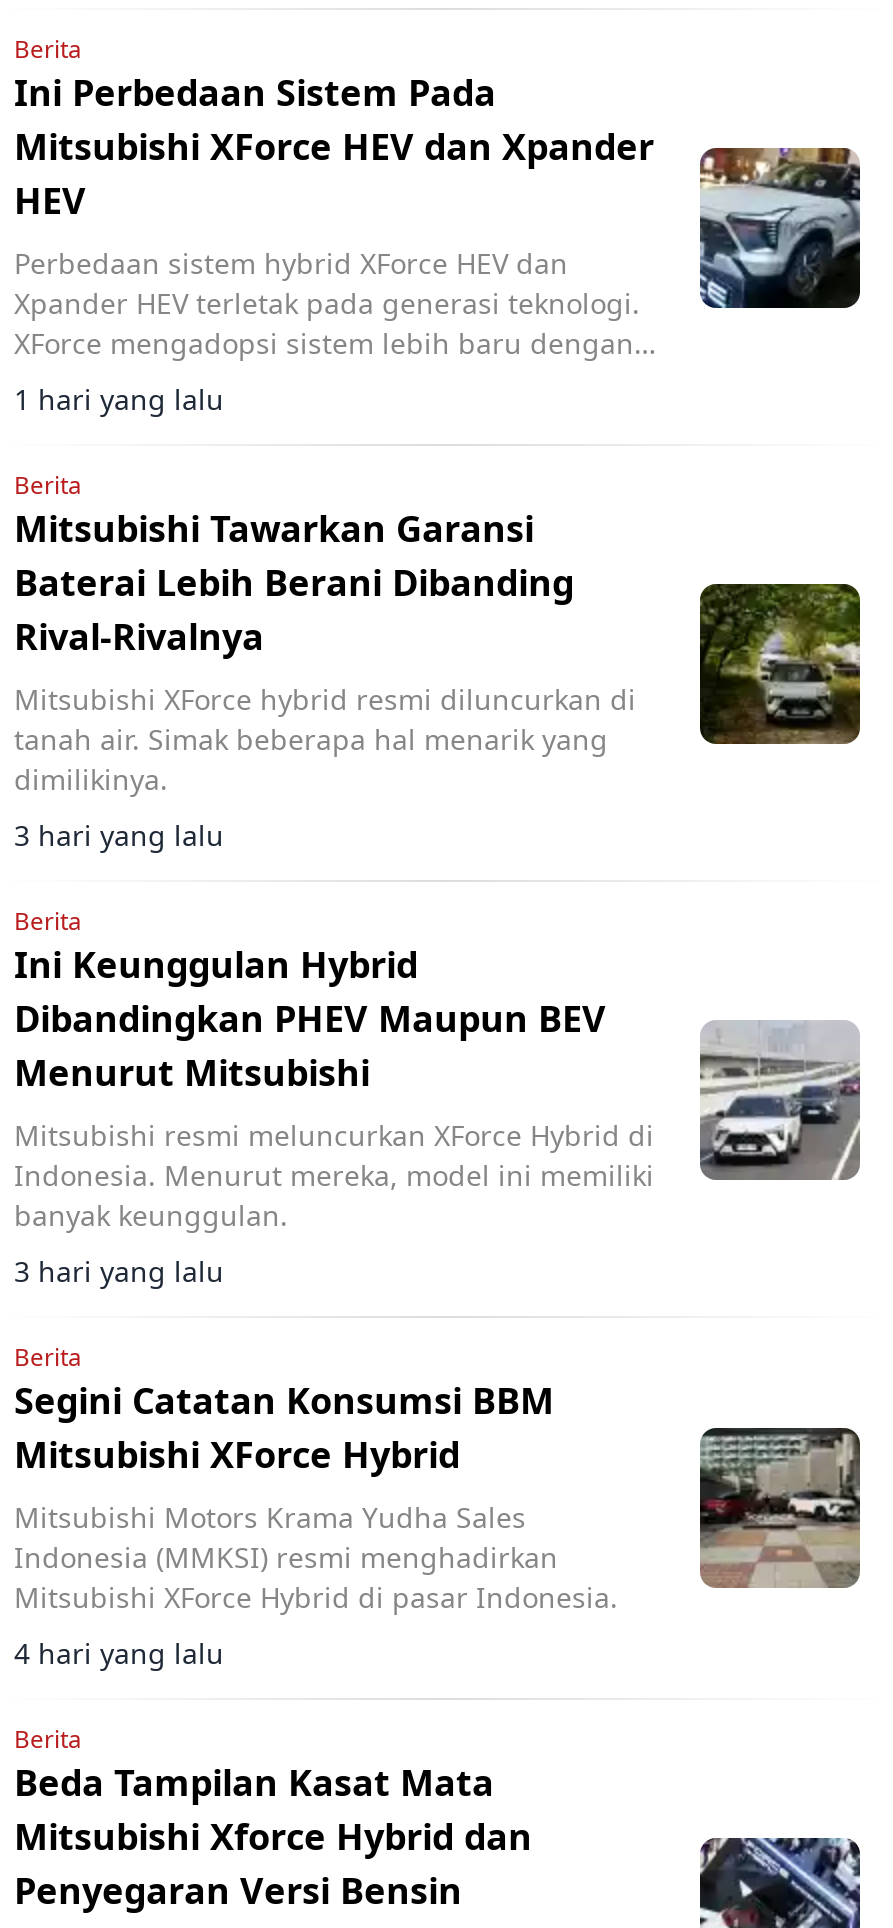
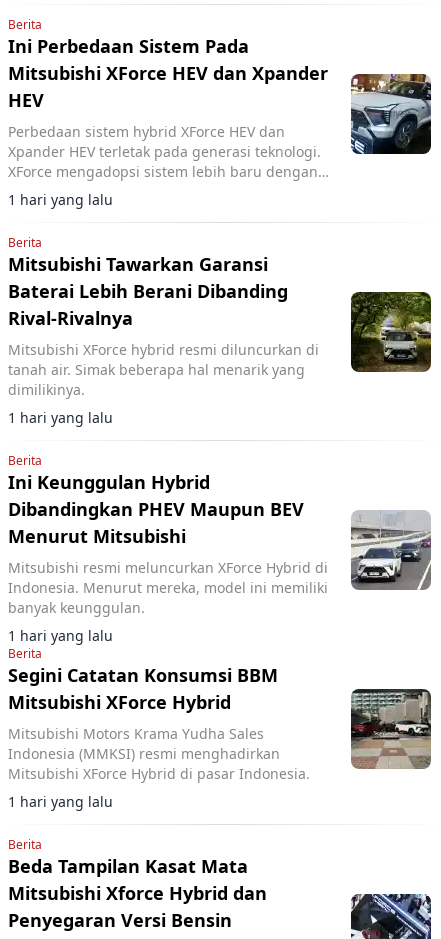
[14,816,224,854] 3 hari yang lalu -> [8,408,113,427] 1 hari yang lalu
[14,1252,224,1290] 3 hari yang lalu -> [8,626,113,645] 1 hari yang lalu
[14,1634,224,1672] 4 hari yang lalu -> [8,792,113,811] 1 hari yang lalu

